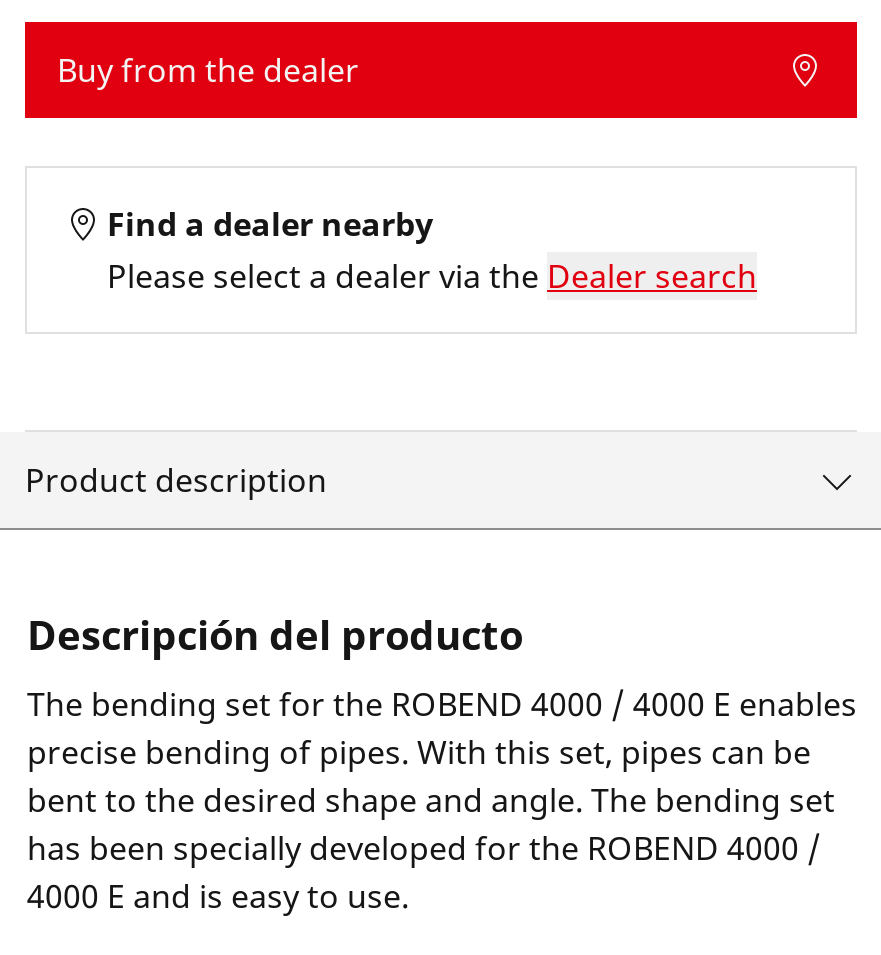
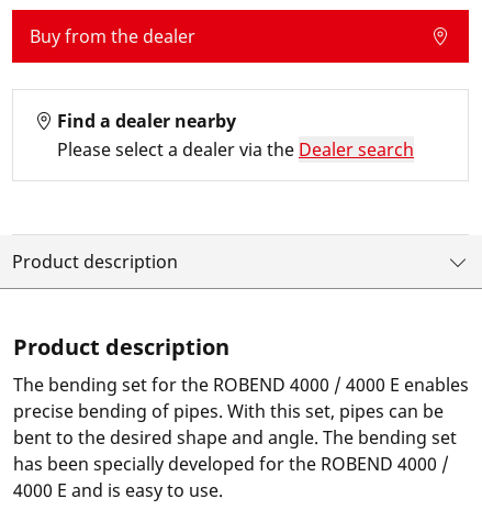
[27,608,523,662] Descripción del producto -> [13,332,229,362] Product description

